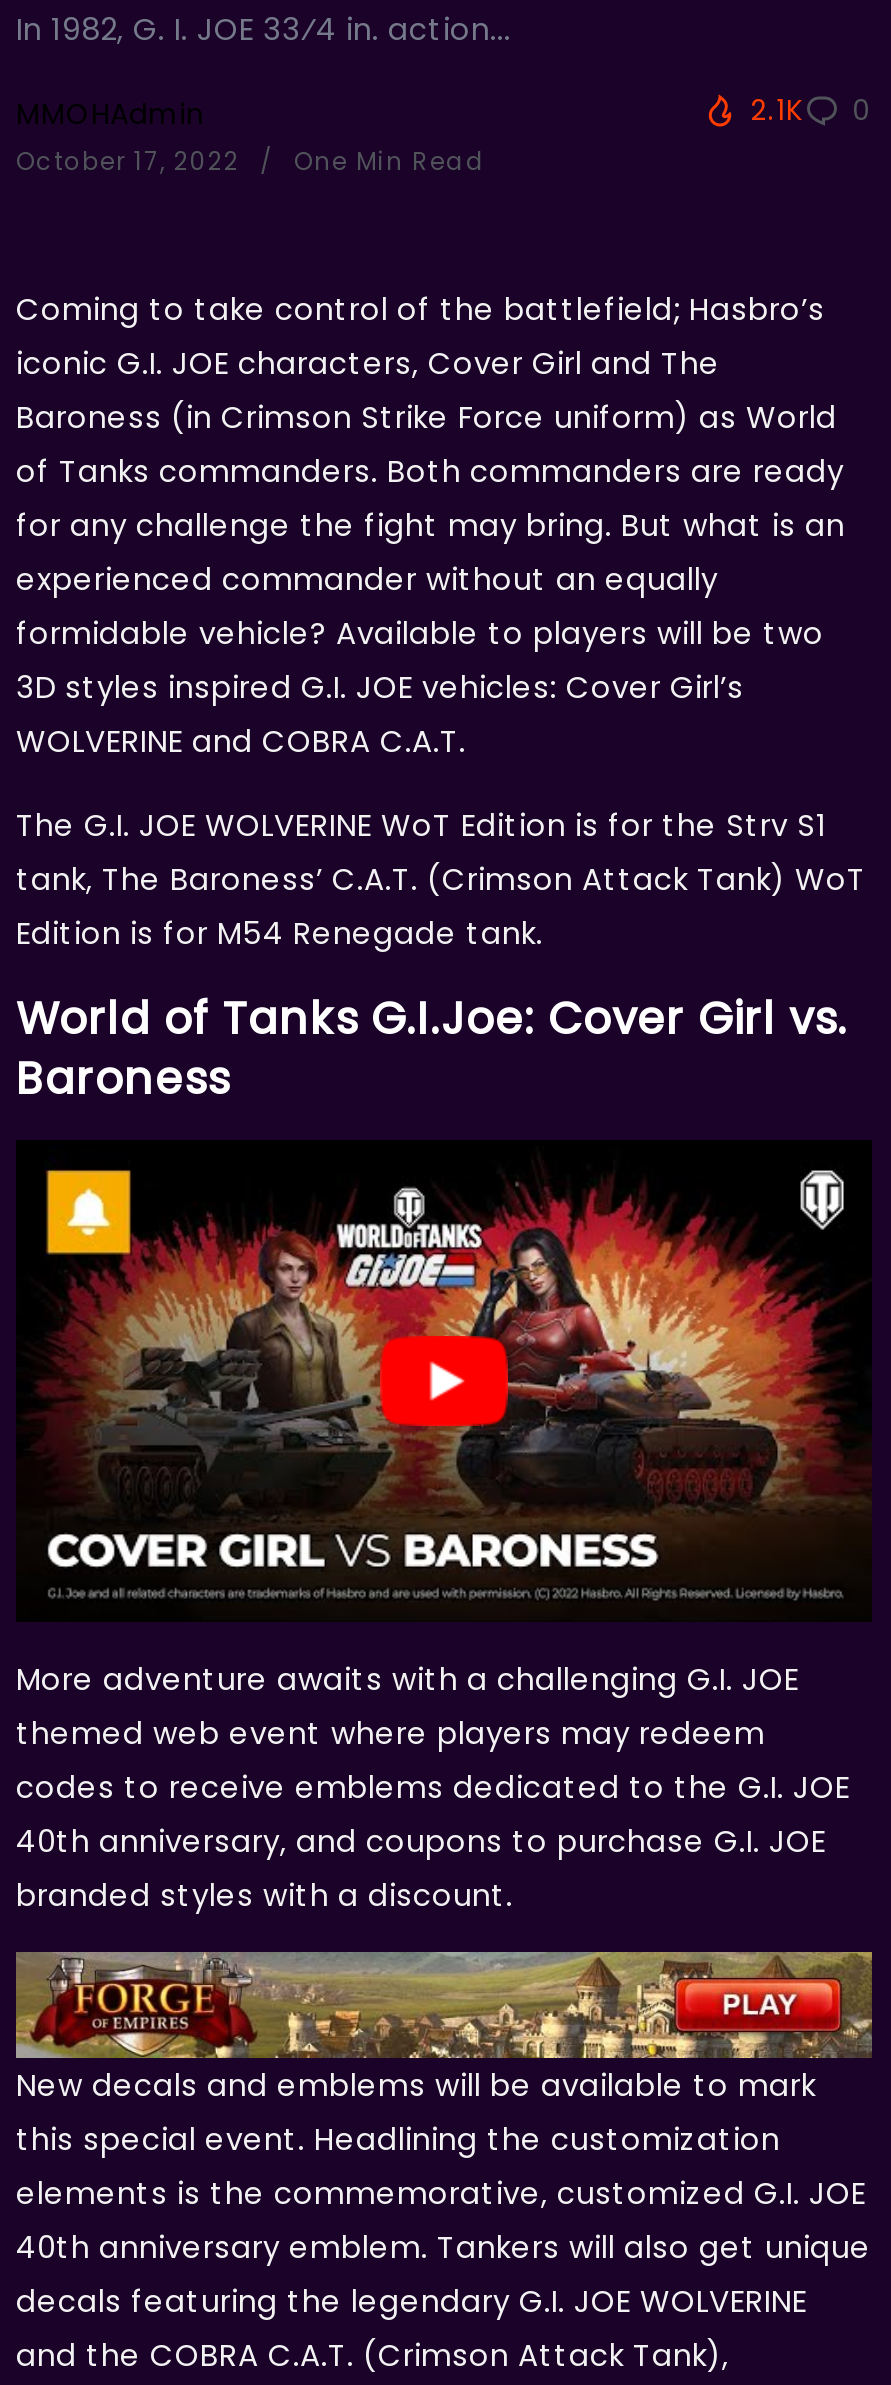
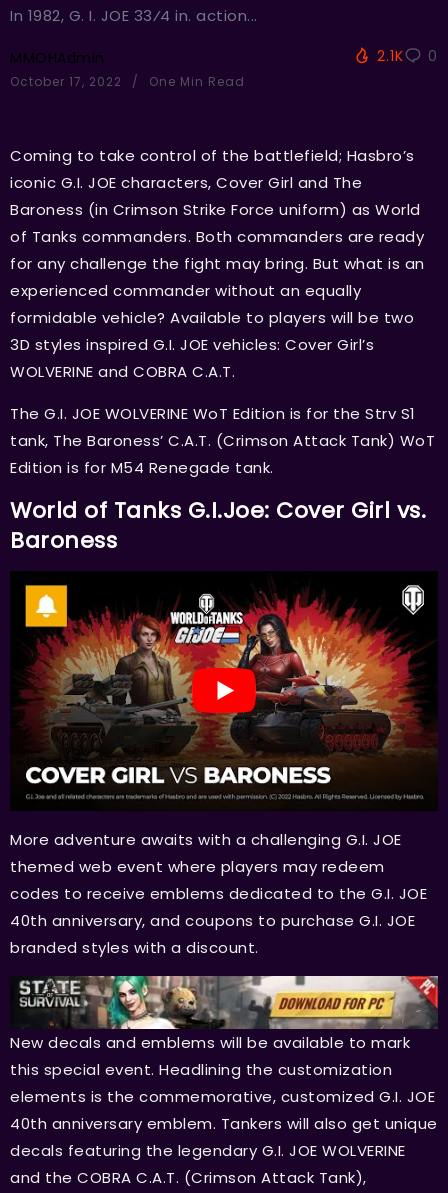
[14,1950,872,2060] [image] -> [10,975,439,1030] [image]

